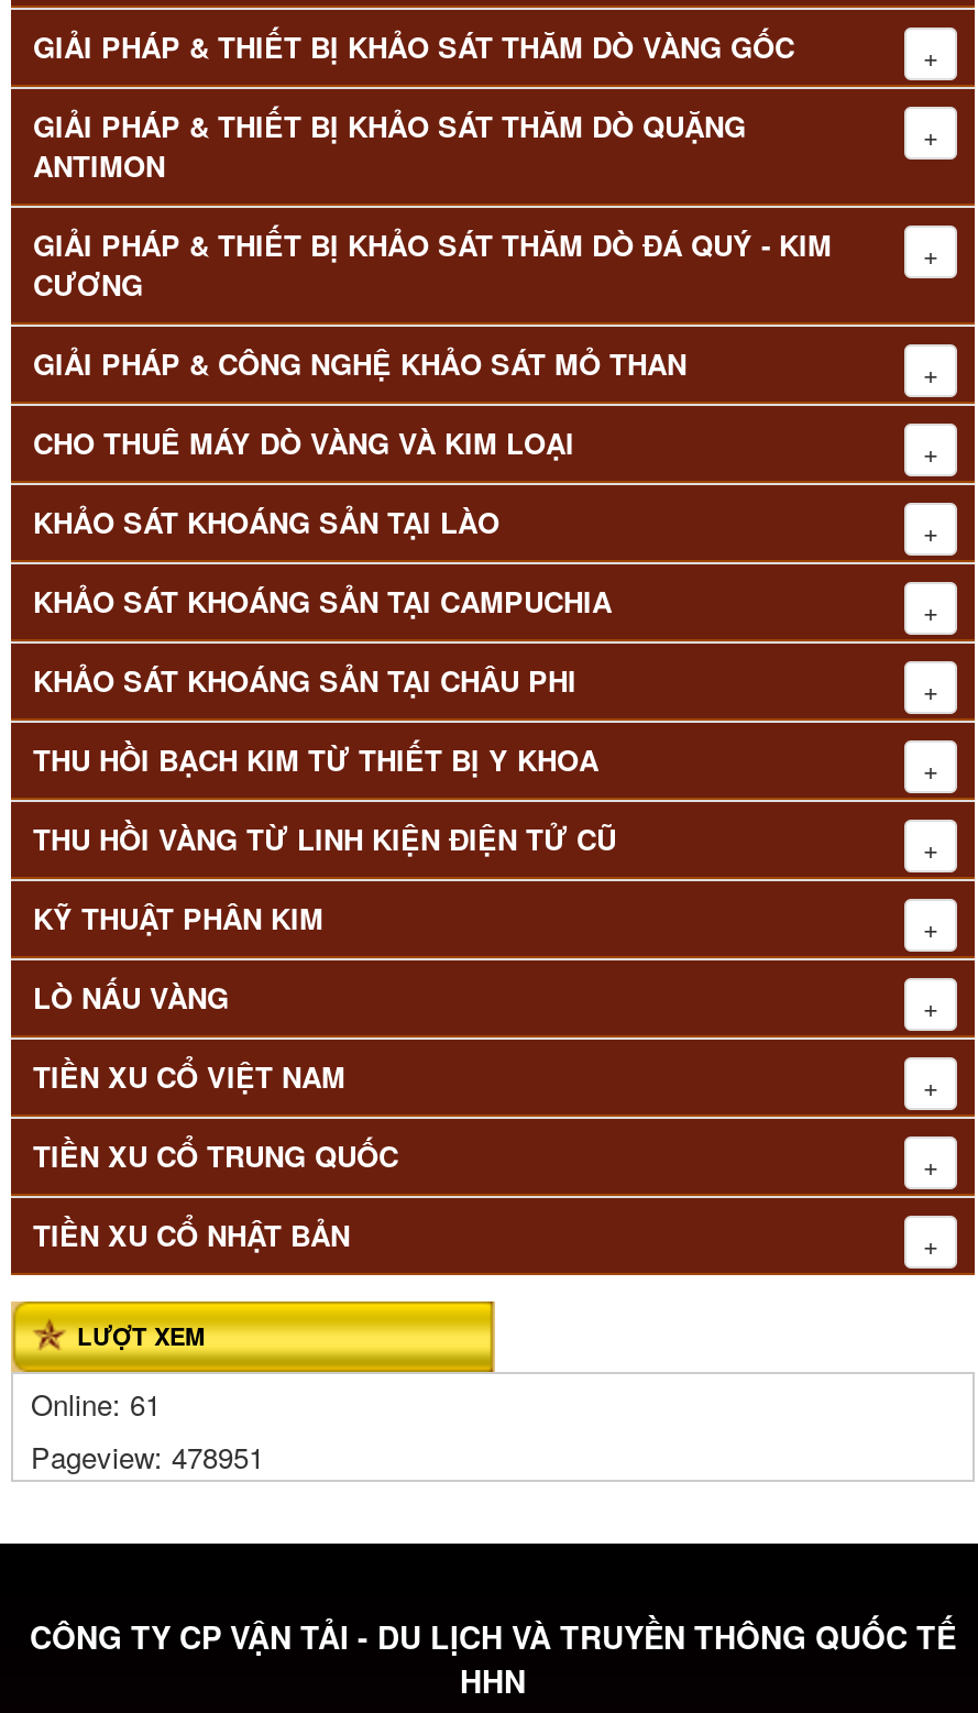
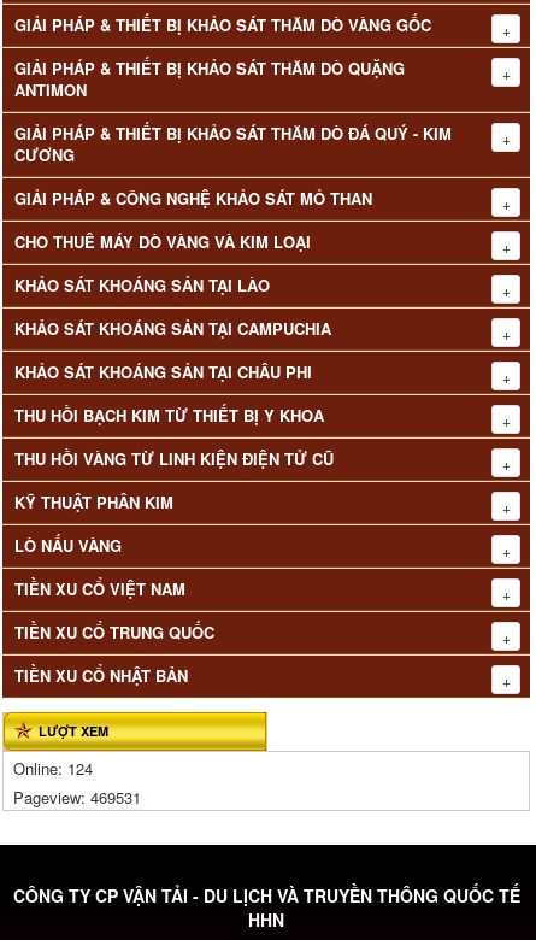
[31,1384,161,1425] Online: 61 -> [13,757,93,780] Online: 124
[31,1436,264,1478] Pageview: 478951 -> [13,786,141,809] Pageview: 469531

